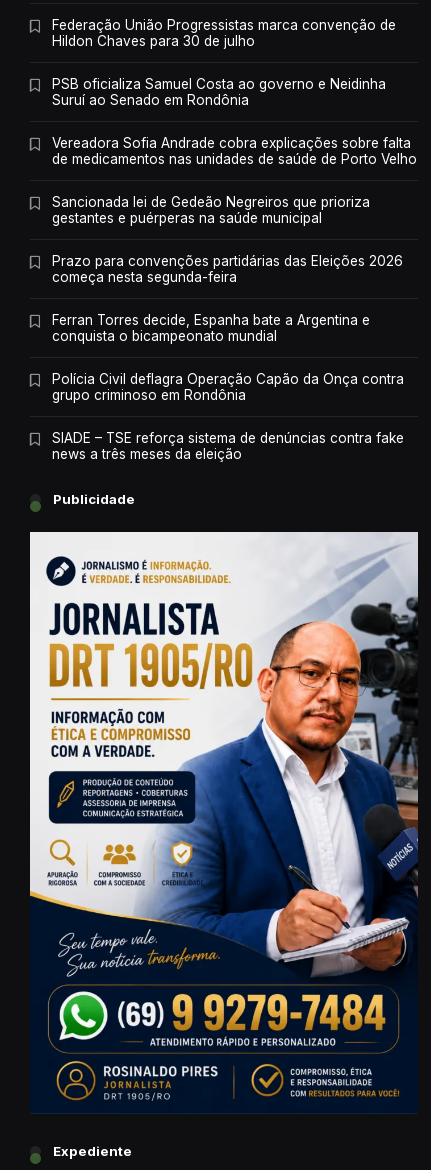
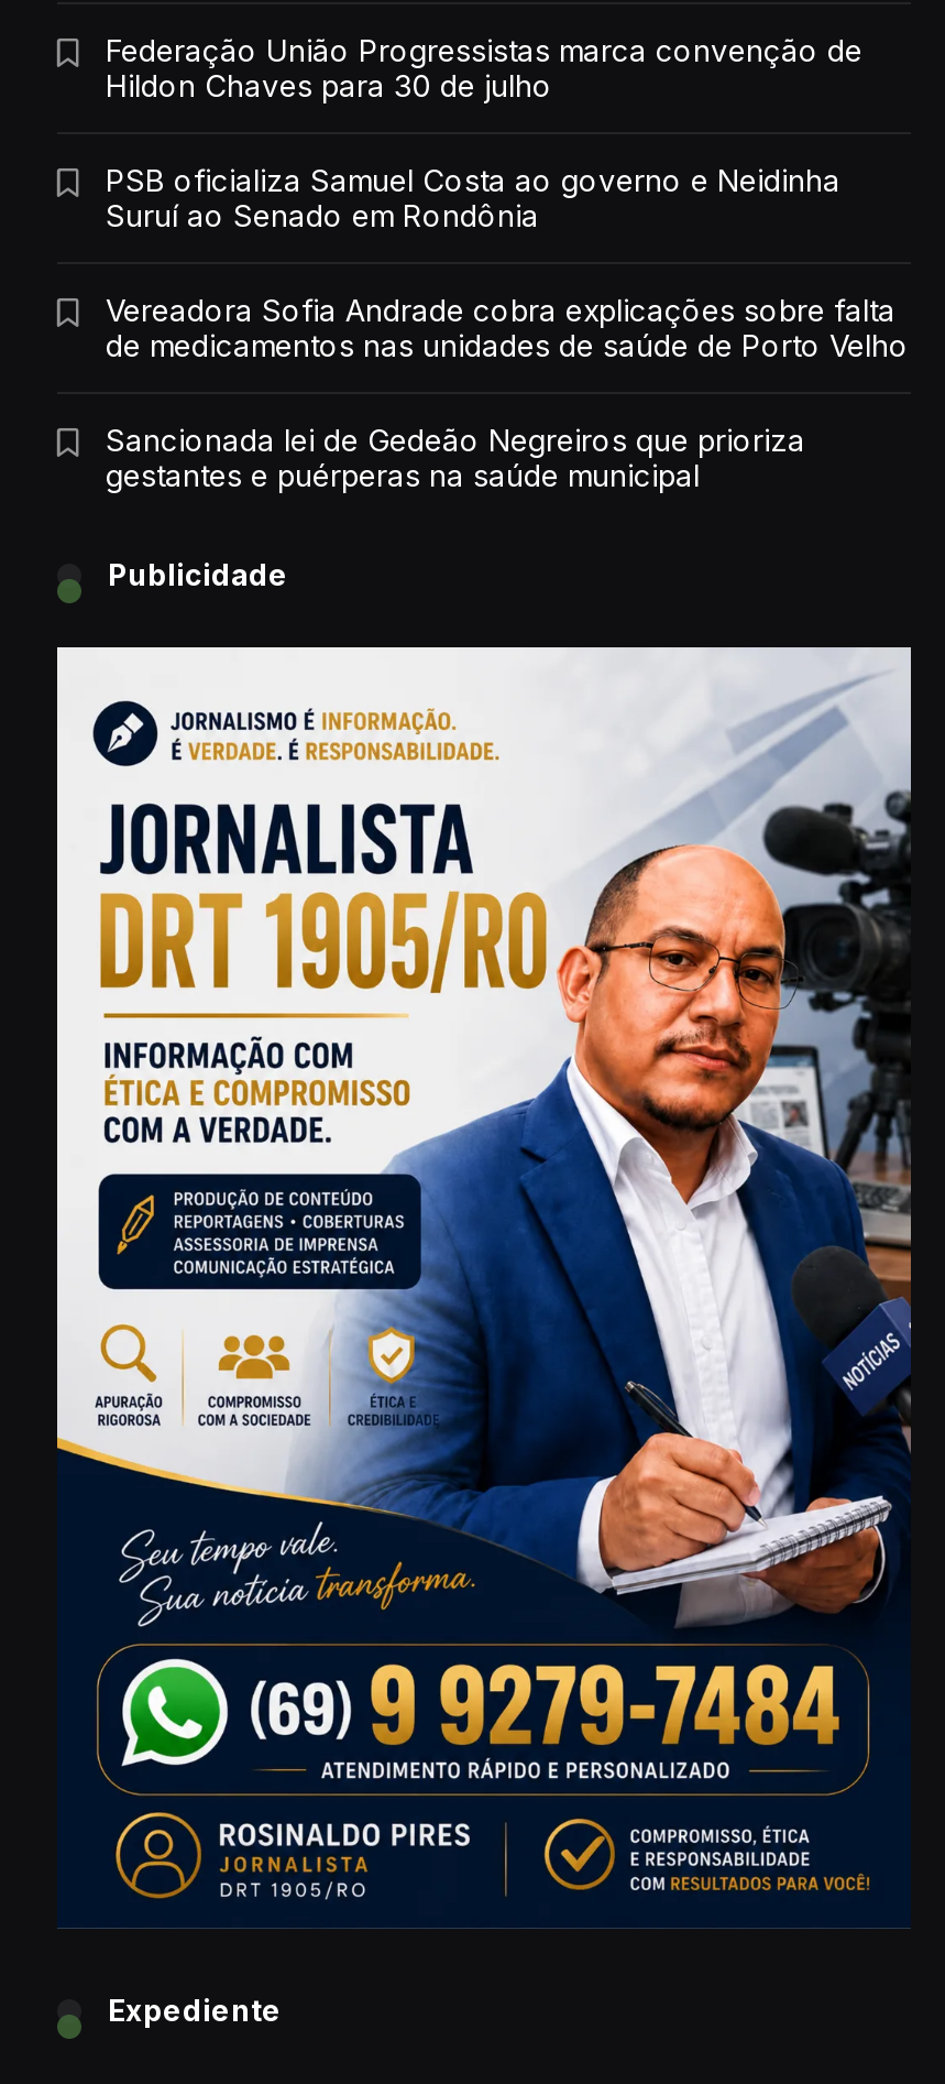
[52,253,404,462] Prazo para convenções partidárias das Eleições 2026 | começa nesta segunda-feira | Ferran Torres decide, Espanha bate a Argentina e | conquista o bicampeonato mundial | Polícia Civil deflagra Operação Capão da Onça contra | grupo criminoso em Rondônia | SIADE – TSE reforça sistema de denúncias contra fake | news a três meses da eleição -> none

